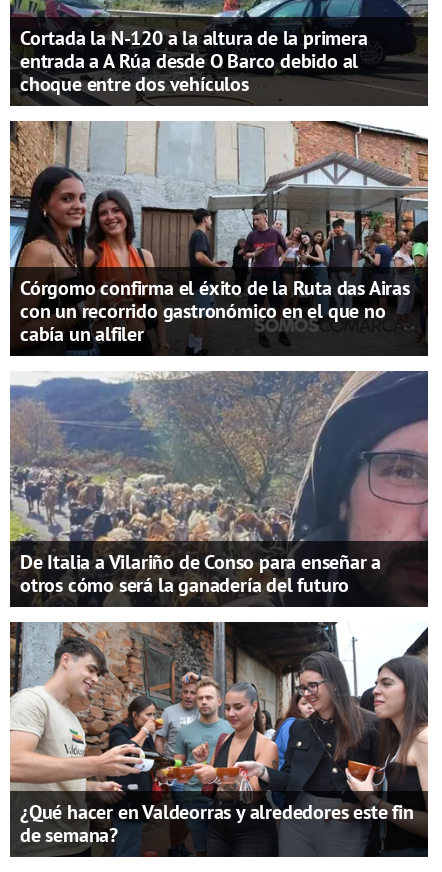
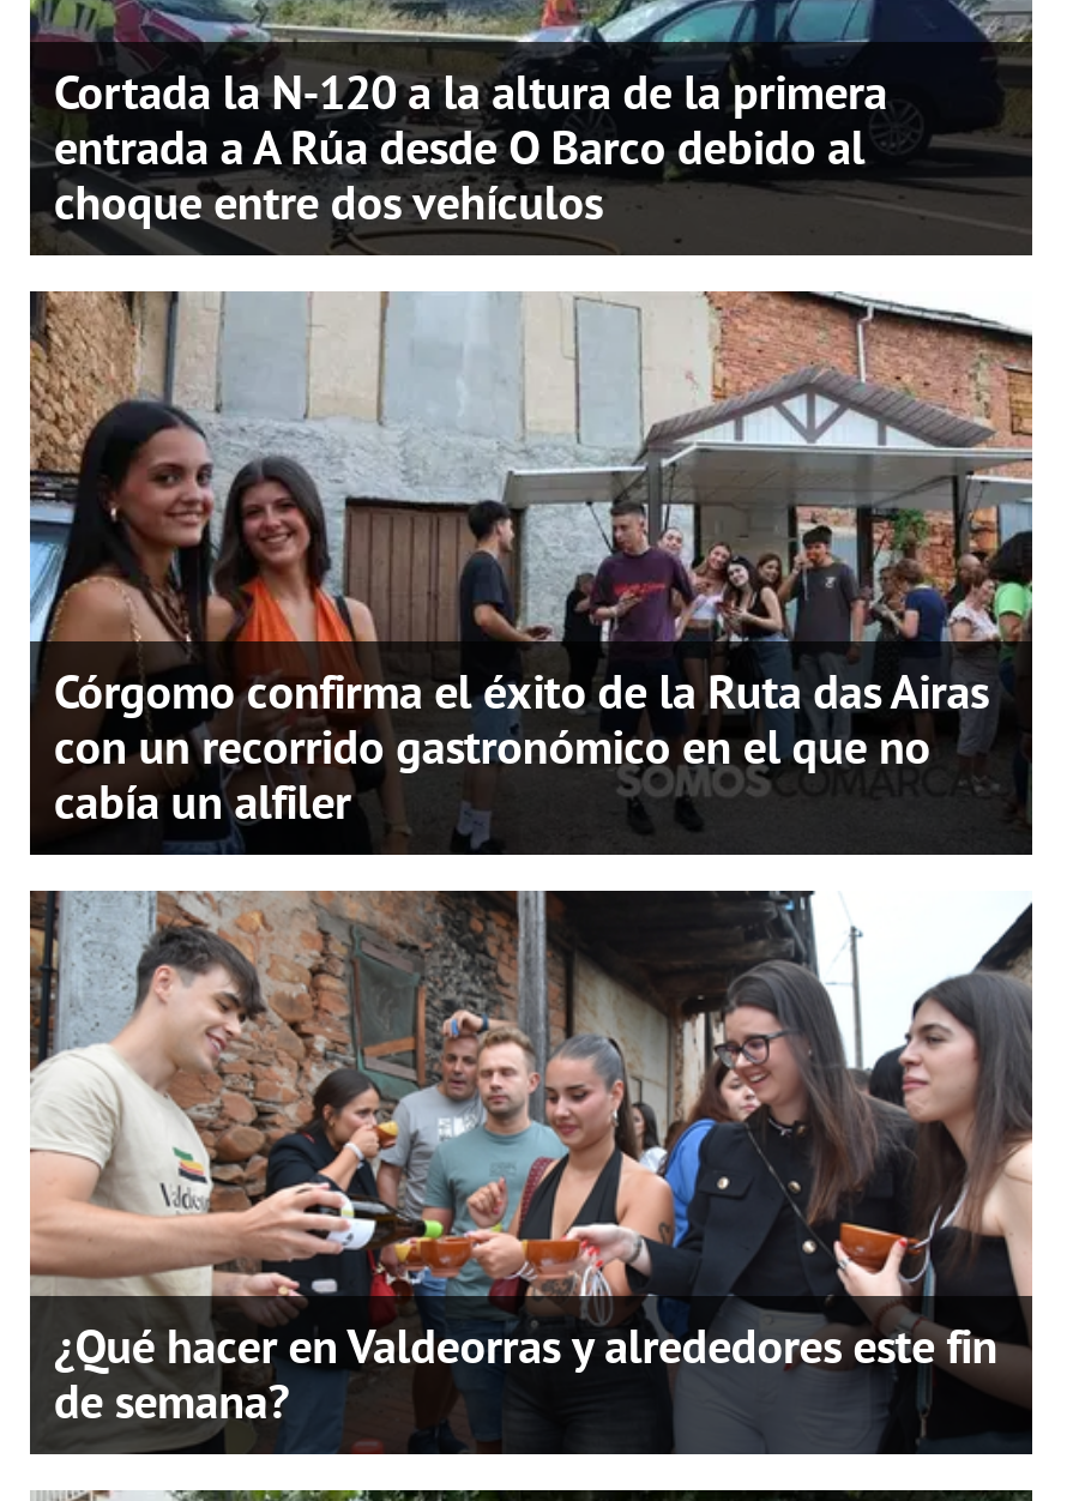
[10,370,429,597] [image] | De Italia a Vilariño de Conso para enseñar a | otros cómo será la ganadería del futuro -> none

